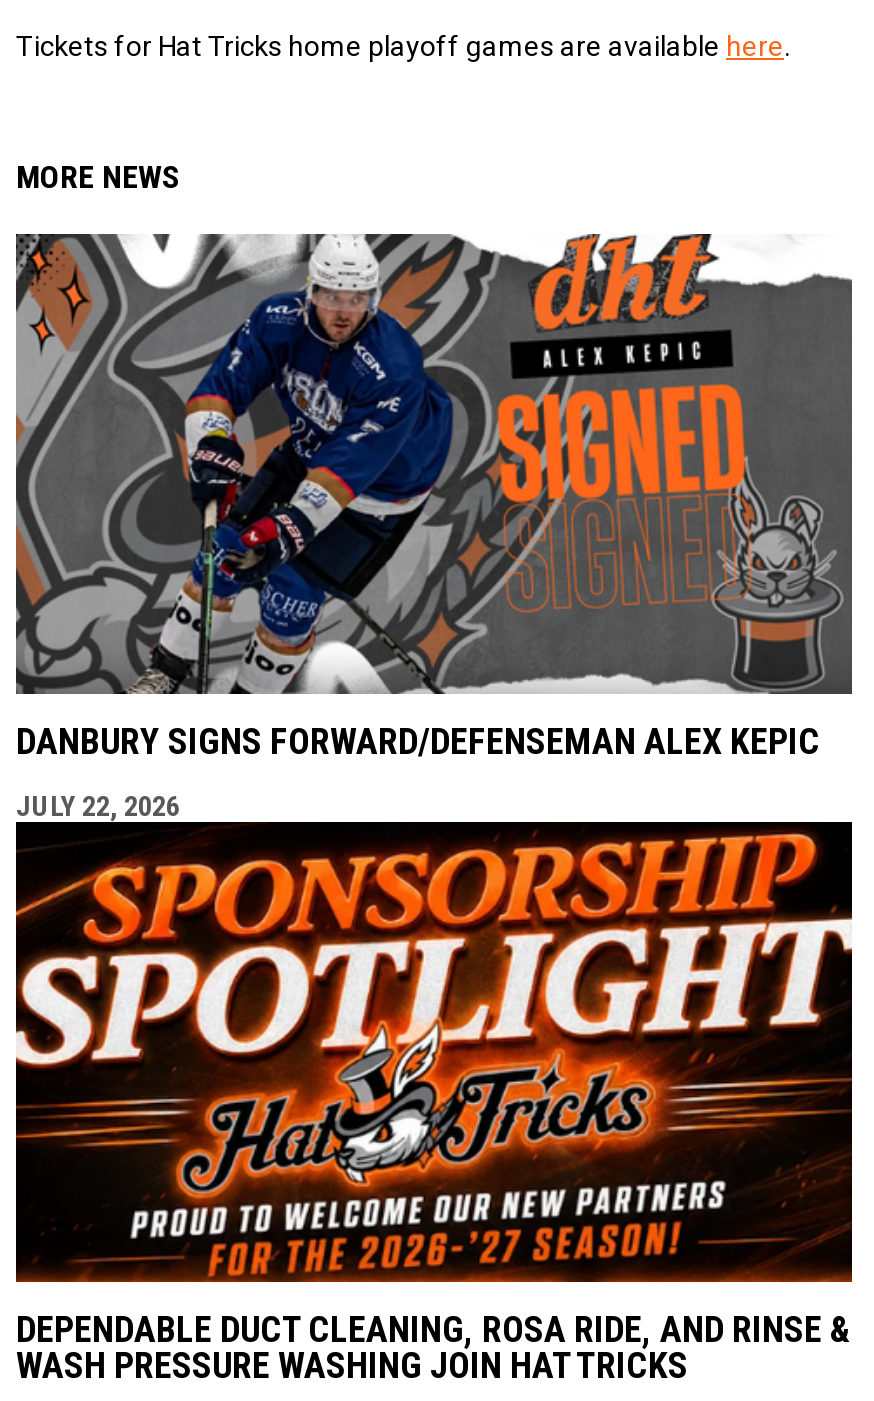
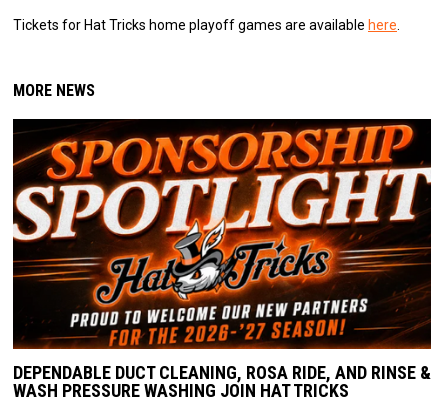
[14,232,854,822] [image] | DANBURY SIGNS FORWARD/DEFENSEMAN ALEX KEPIC | JULY 22, 2026 -> none

